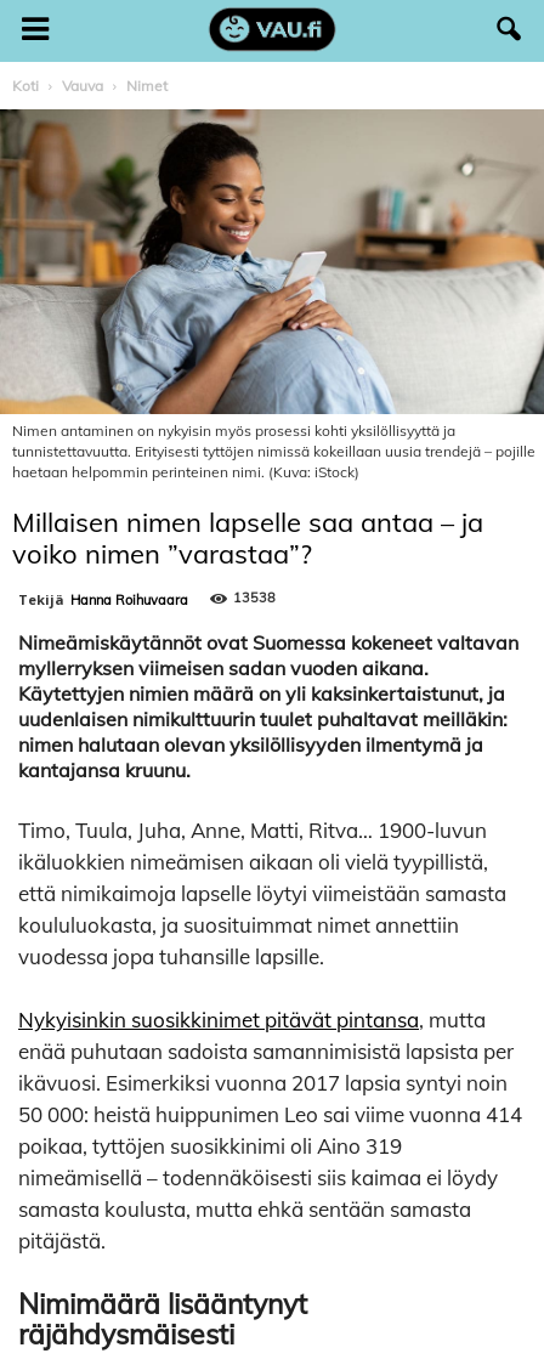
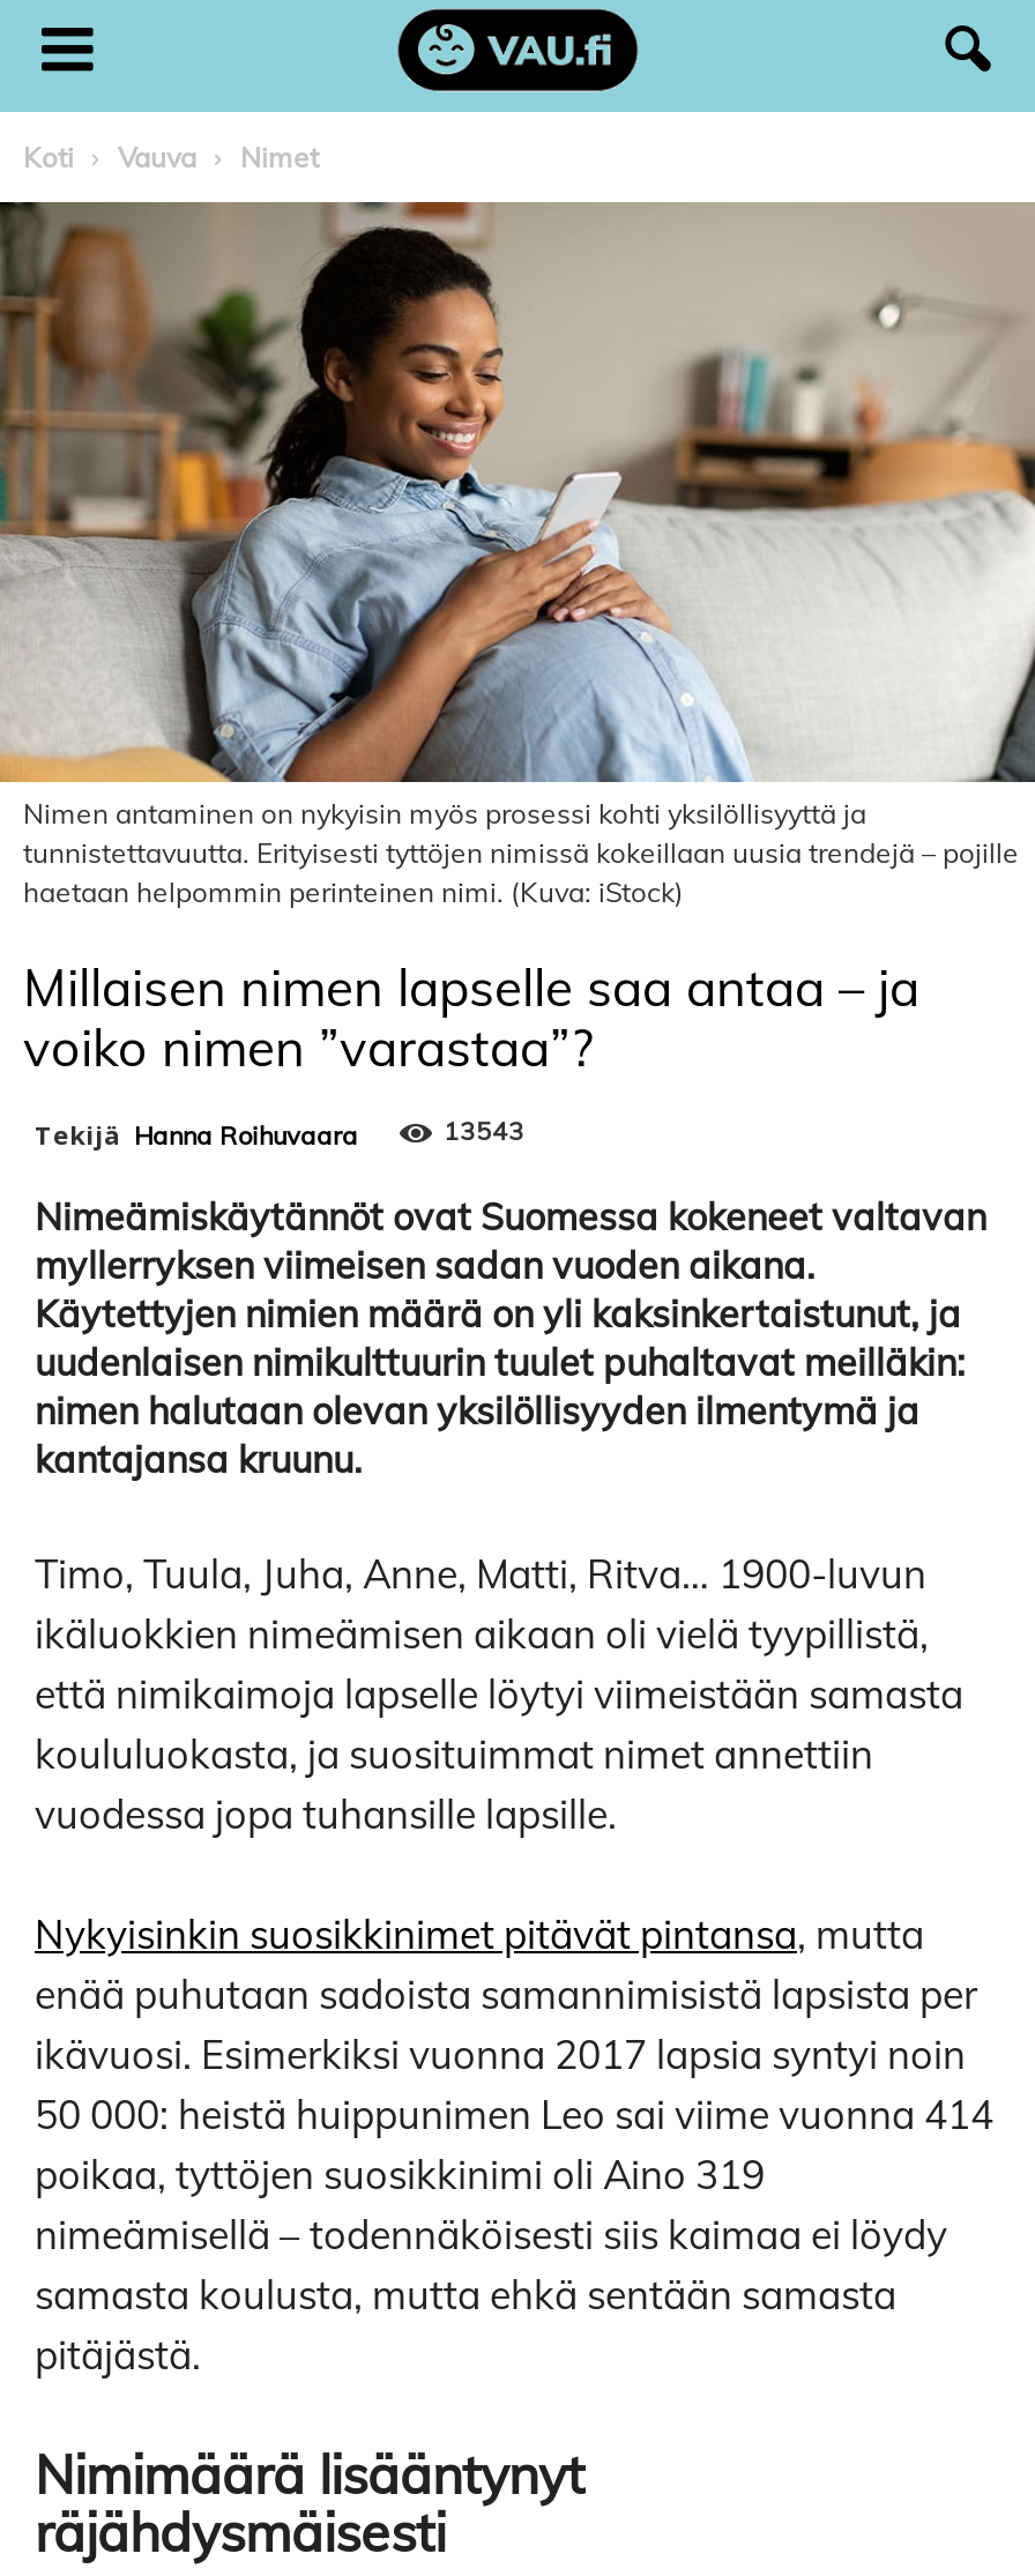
[233,589,276,606] 13538 -> [444,1115,524,1147] 13543

